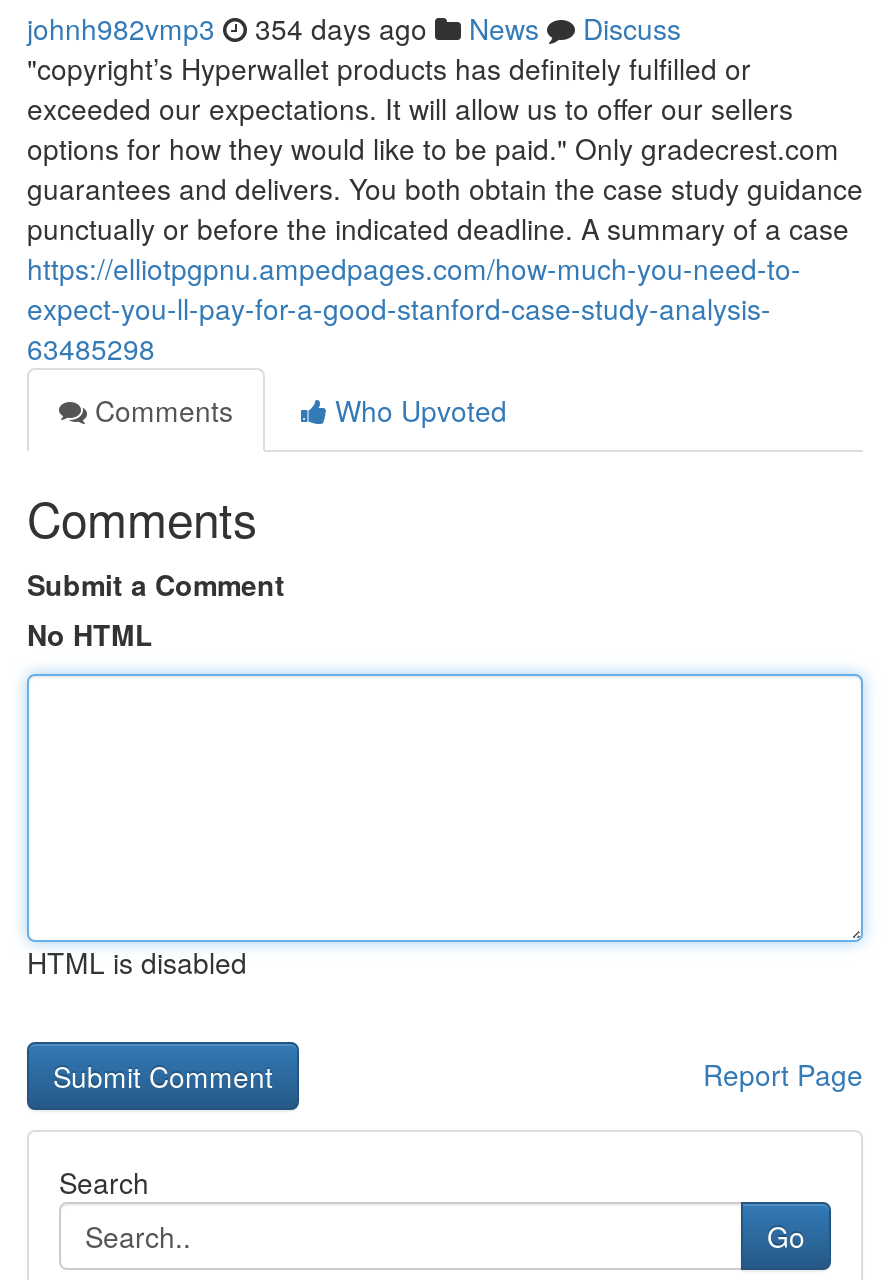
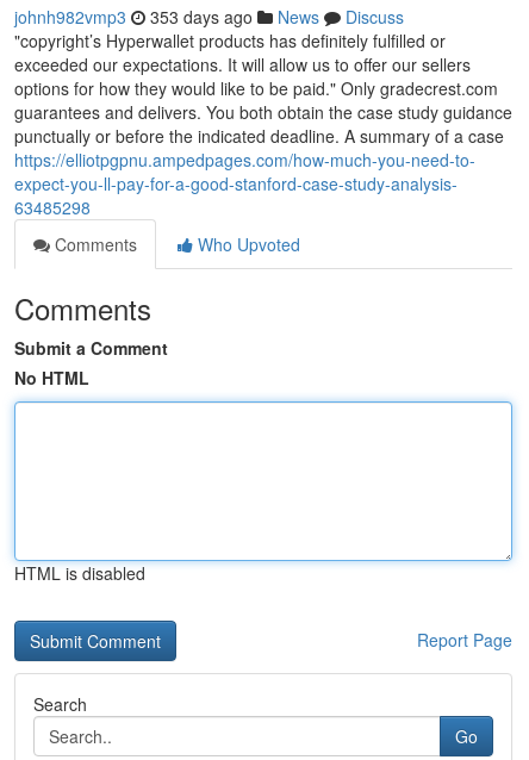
[27,8,681,48] johnh982vmp3 354 days ago News Discuss -> [14,5,404,29] johnh982vmp3 353 days ago News Discuss

